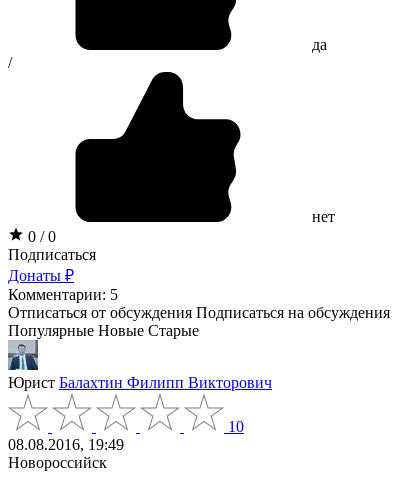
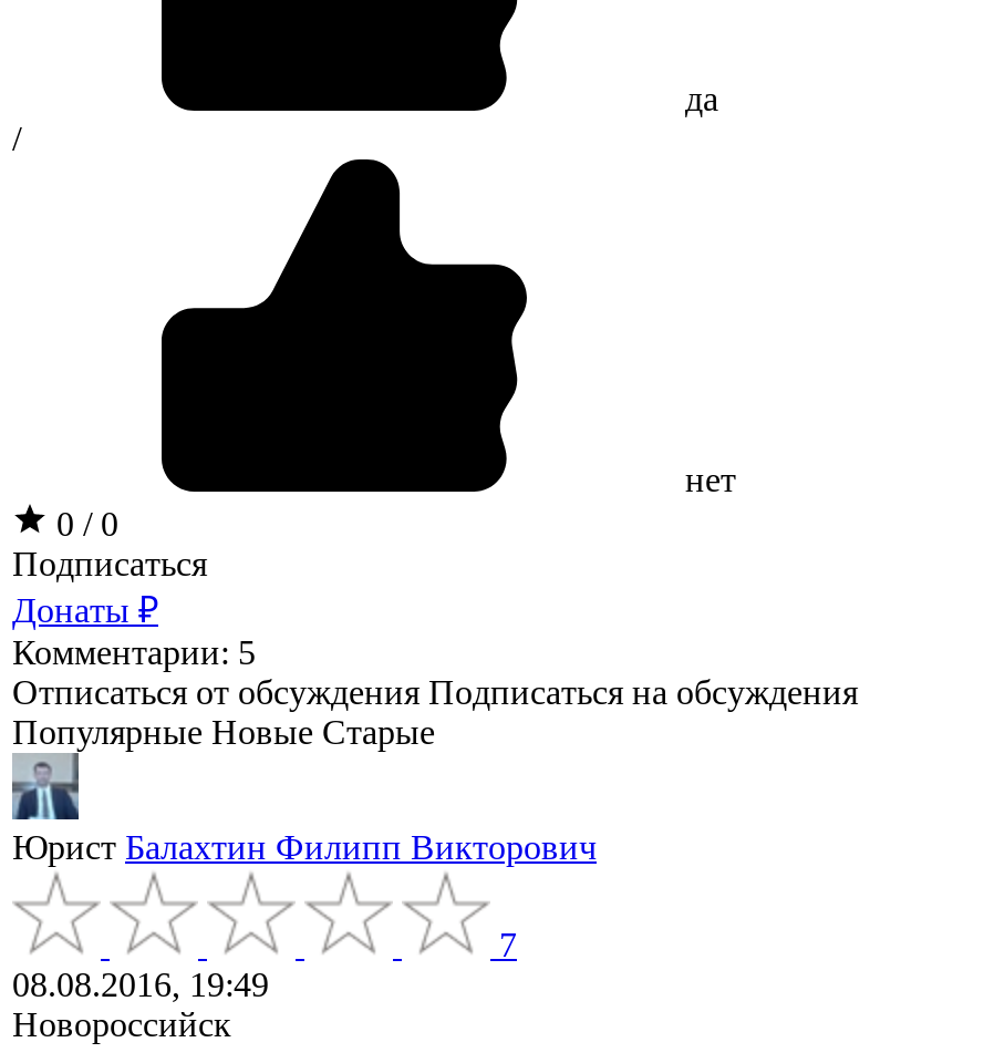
[224,418,244,435] 10 -> [490,926,517,964] 7

